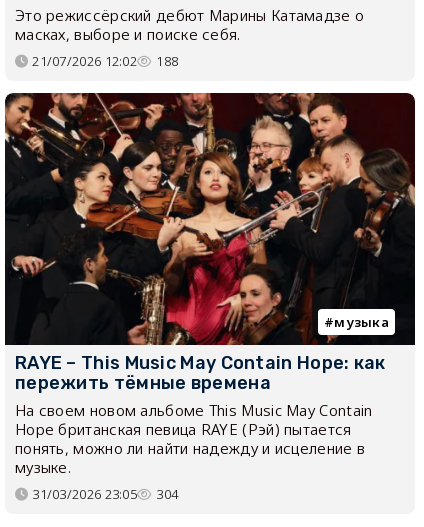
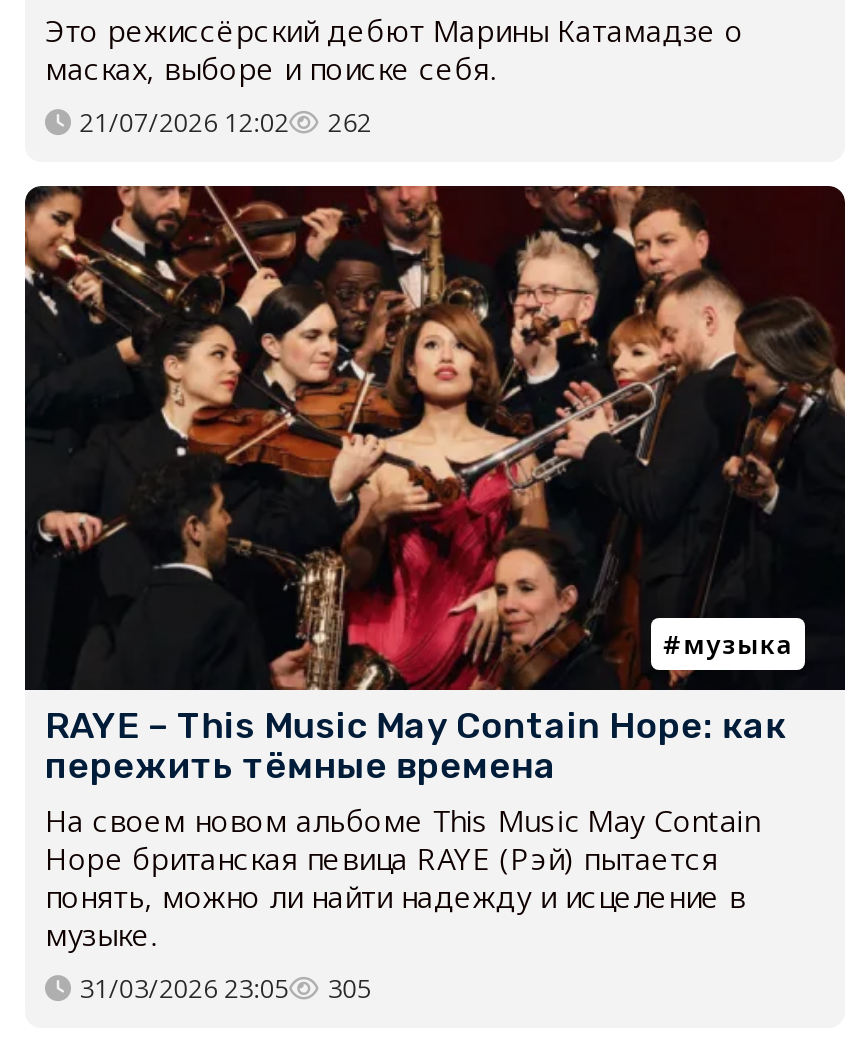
[32,52,178,70] 21/07/2026 12:02 188 -> [80,104,372,140] 21/07/2026 12:02 262
[32,485,178,503] 31/03/2026 23:05 304 -> [80,970,372,1006] 31/03/2026 23:05 305

